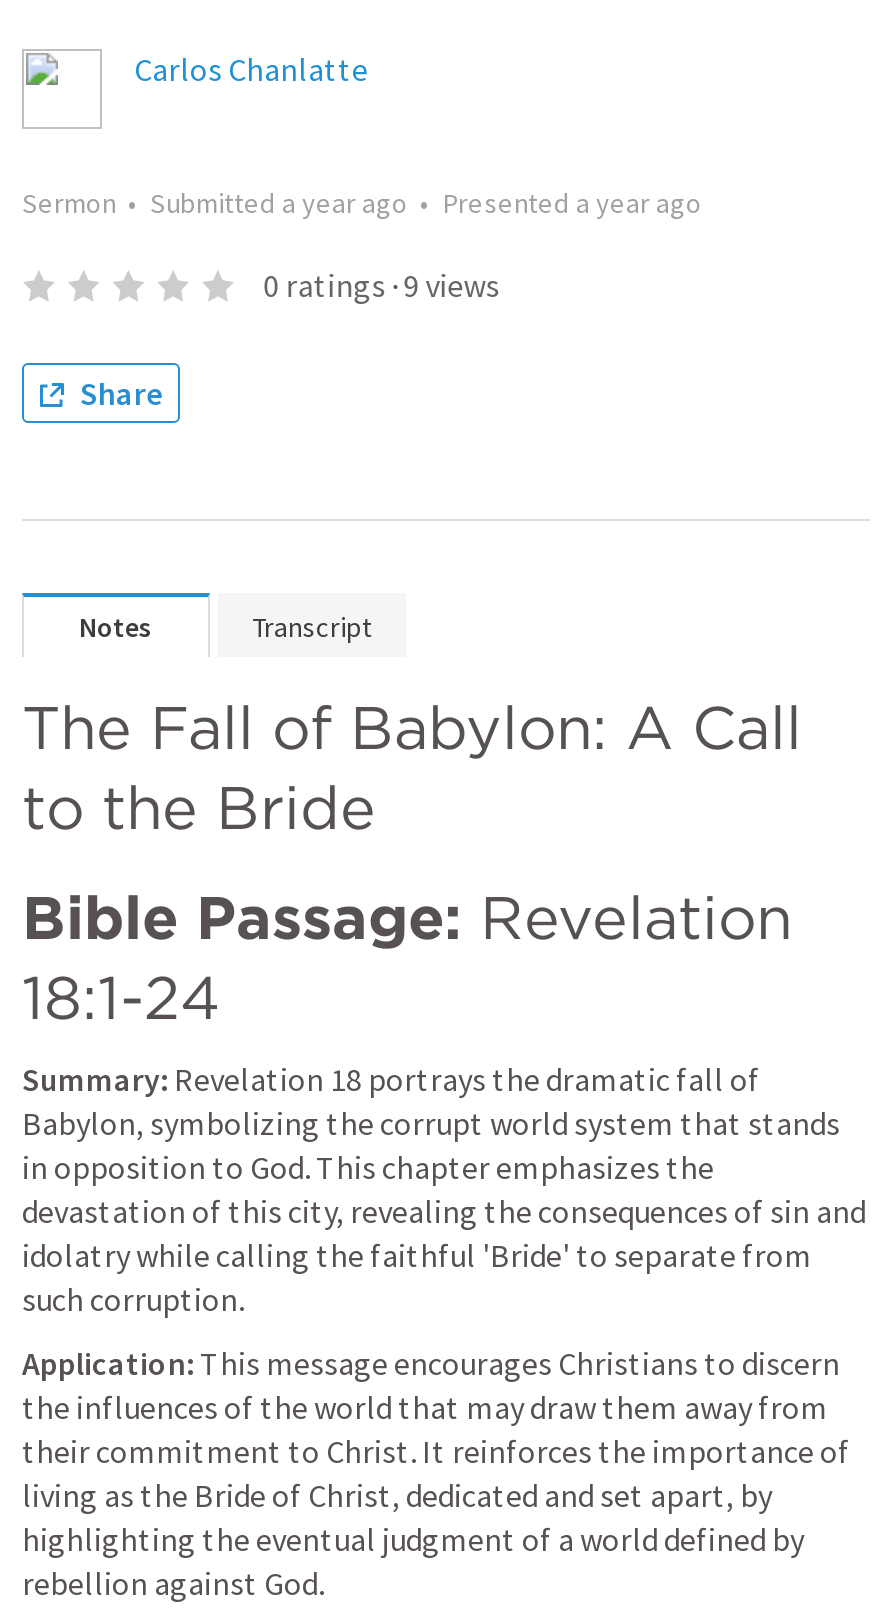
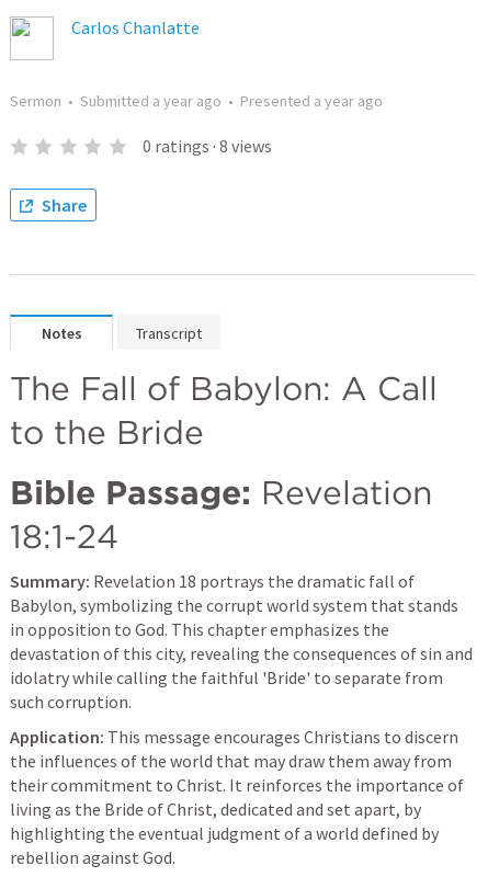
[263,265,499,305] 0 ratings · 9 views -> [142,135,272,157] 0 ratings · 8 views

